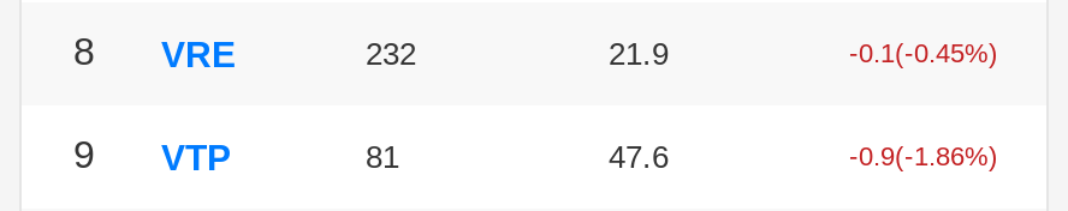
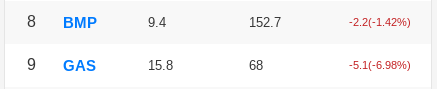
[161,32,998,73] VRE | 232 | 21.9 | -0.1 (-0.45%) -> [63,13,411,30] BMP | 9.4 | 152.7 | -2.2 (-1.42%)
[161,135,998,176] VTP | 81 | 47.6 | -0.9(-1.86%) -> [63,56,411,73] GAS | 15.8 | 68 | -5.1(-6.98%)

